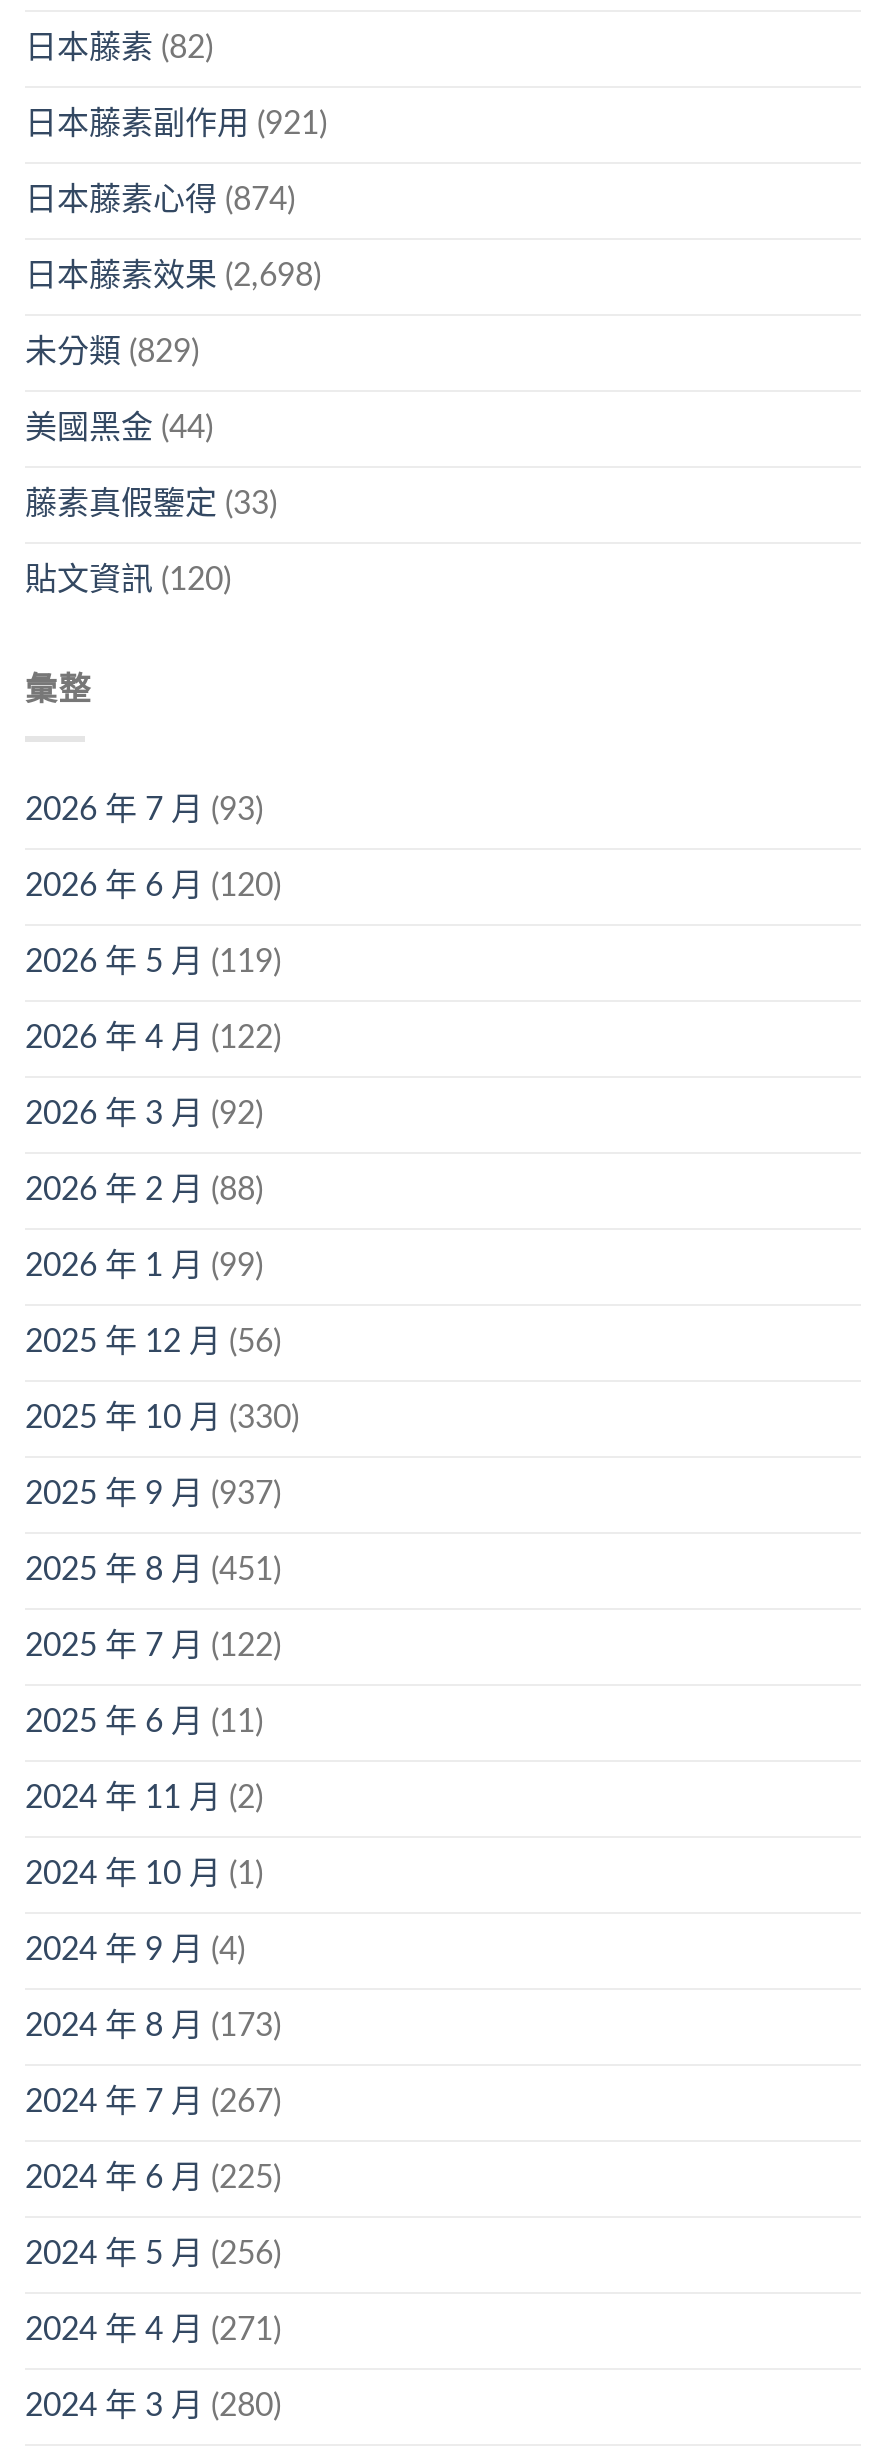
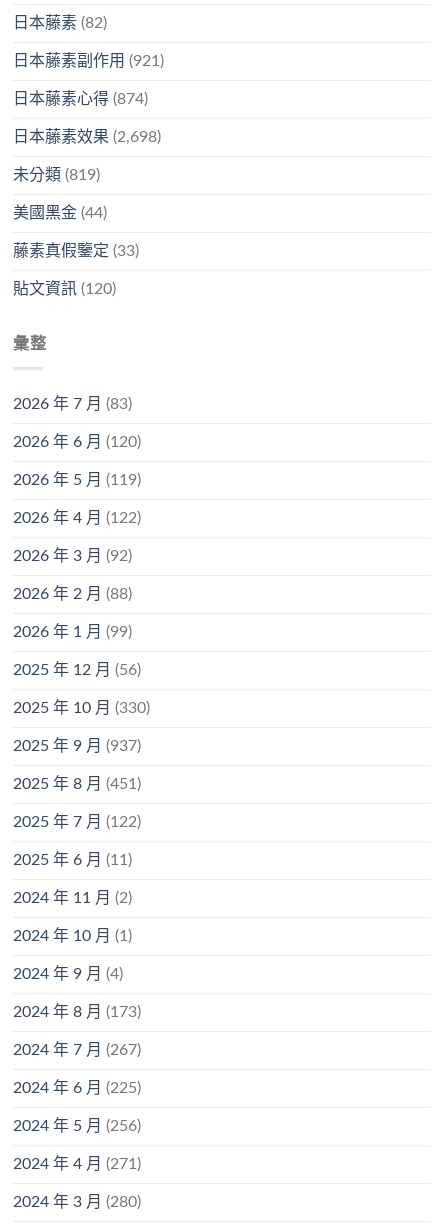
[25,336,199,368] 未分類(829) -> [13,167,100,183] 未分類(819)
[25,795,263,827] 2026 年 7 月(93) -> [13,396,132,412] 2026 年 7 月(83)

